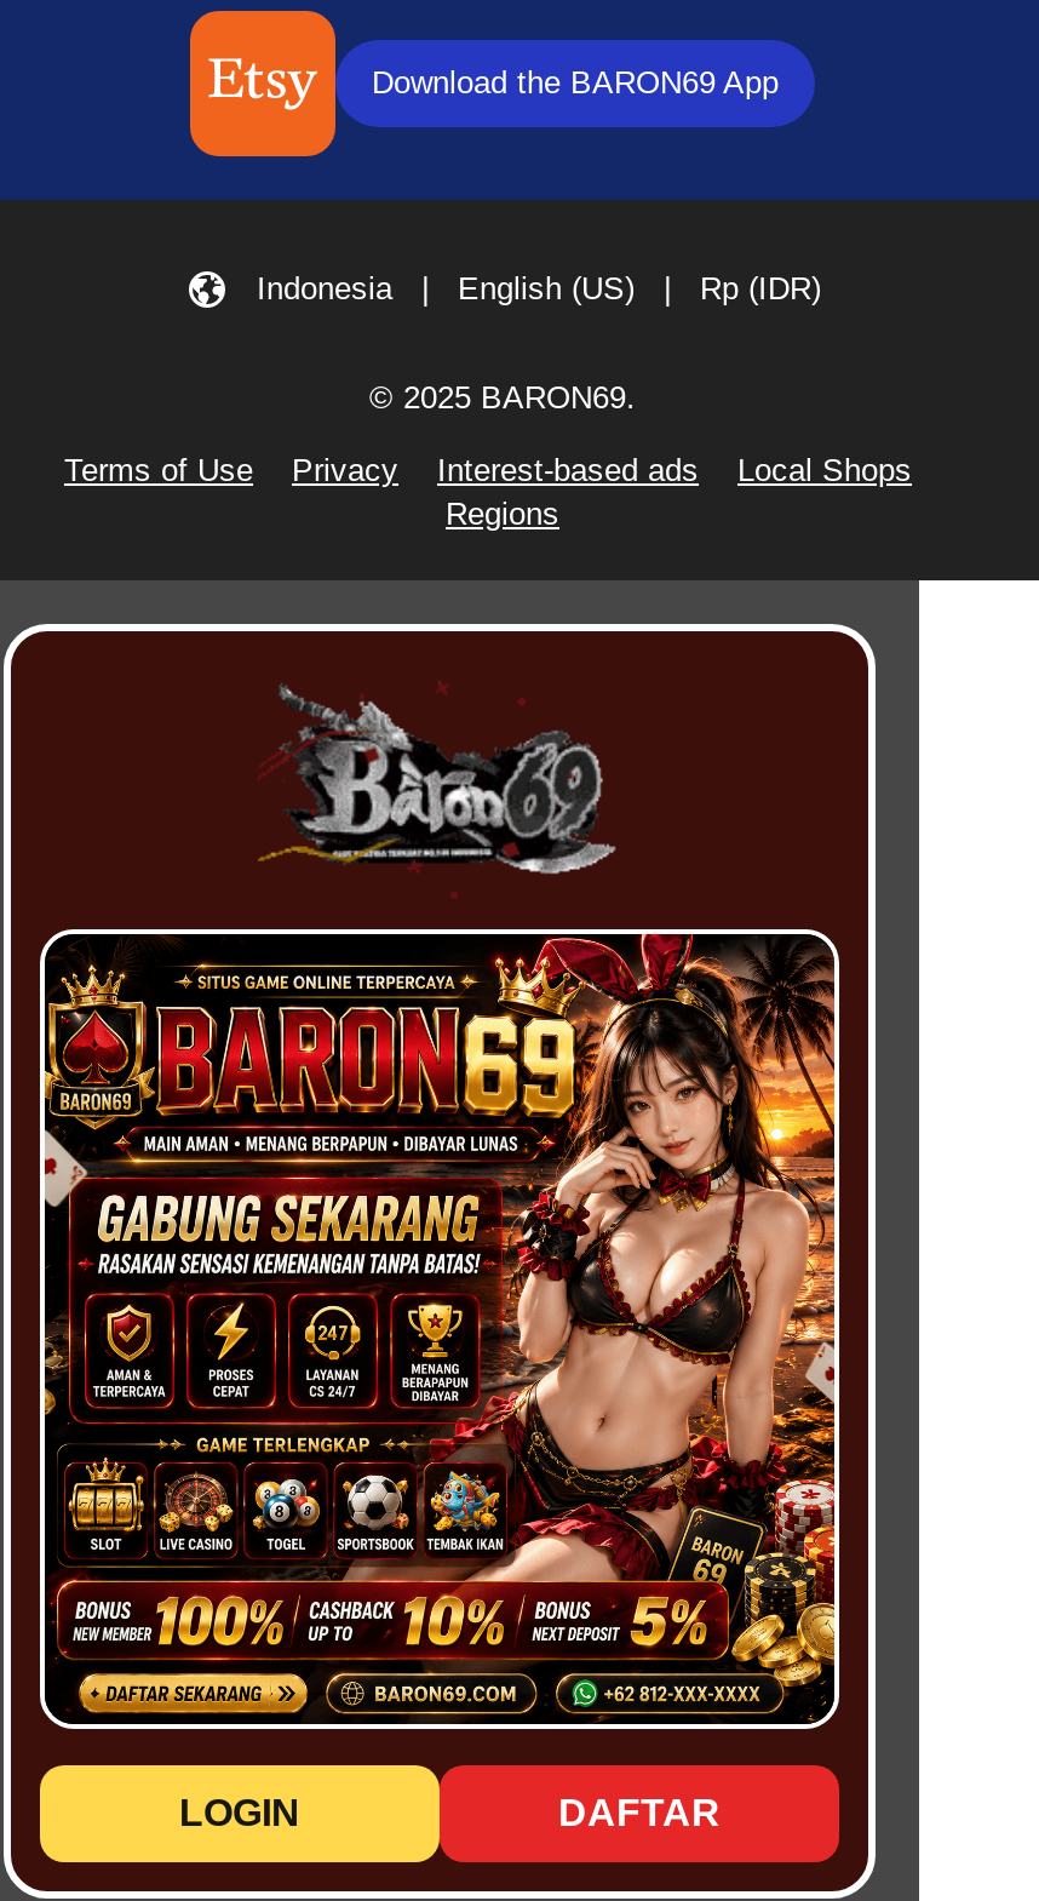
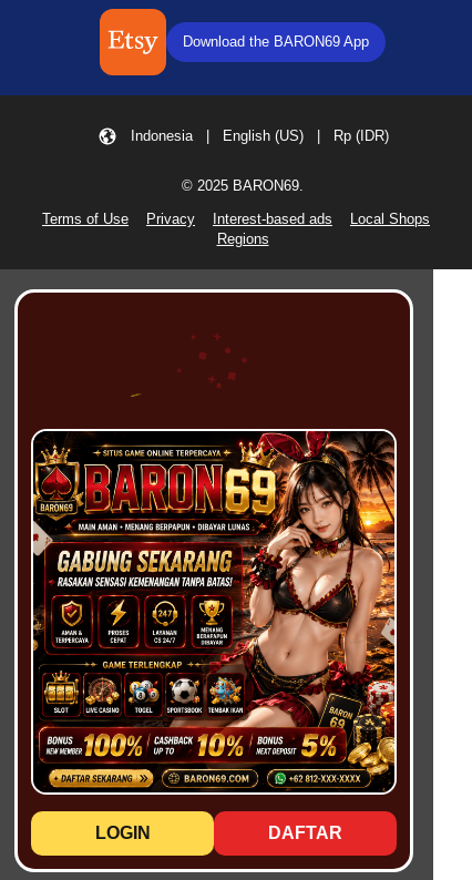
[280,685,616,876] [image] -> none

